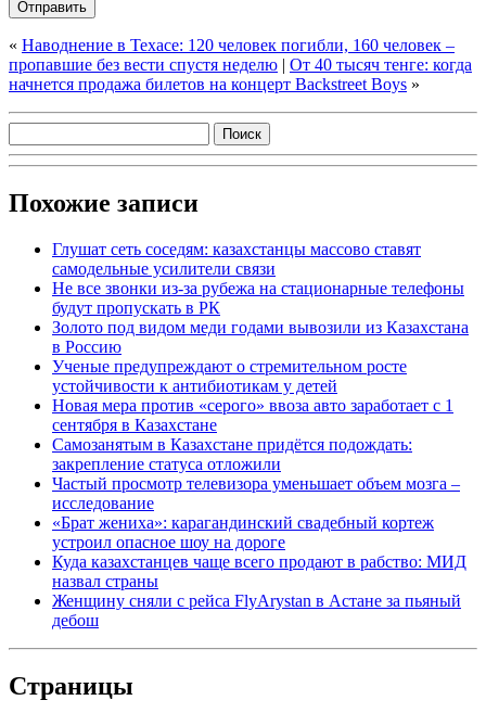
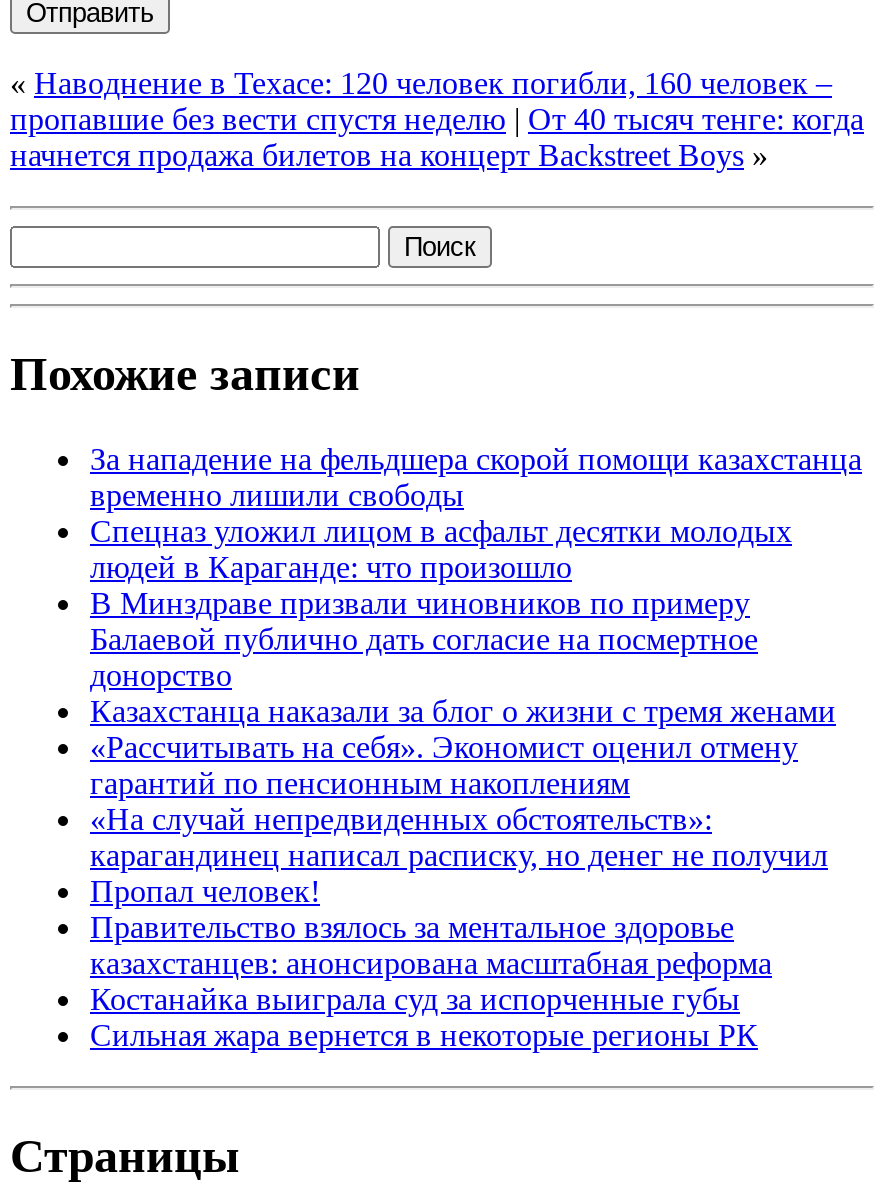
[52,240,469,630] Глушат сеть соседям: казахстанцы массово ставят | самодельные усилители связи | Не все звонки из-за рубежа на стационарные телефоны | будут пропускать в РК | Золото под видом меди годами вывозили из Казахстана | в Россию | Ученые предупреждают о стремительном росте | устойчивости к антибиотикам у детей | Новая мера против «серого» ввоза авто заработает с 1 | сентября в Казахстане | Самозанятым в Казахстане придётся подождать: | закрепление статуса отложили | Частый просмотр телевизора уменьшает объем мозга – | исследование | «Брат жениха»: карагандинский свадебный кортеж | устроил опасное шоу на дороге | Куда казахстанцев чаще всего продают в рабство: МИД | назвал страны | Женщину сняли с рейса FlyArystan в Астане за пьяный | дебош -> [90,442,862,1052] За нападение на фельдшера скорой помощи казахстанца | временно лишили свободы | Спецназ уложил лицом в асфальт десятки молодых | людей в Караганде: что произошло | В Минздраве призвали чиновников по примеру | Балаевой публично дать согласие на посмертное | донорство | Казахстанца наказали за блог о жизни с тремя женами | «Рассчитывать на себя». Экономист оценил отмену | гарантий по пенсионным накоплениям | «На случай непредвиденных обстоятельств»: | карагандинец написал расписку, но денег не получил | Пропал человек! | Правительство взялось за ментальное здоровье | казахстанцев: анонсирована масштабная реформа | Костанайка выиграла суд за испорченные губы | Сильная жара вернется в некоторые регионы РК

